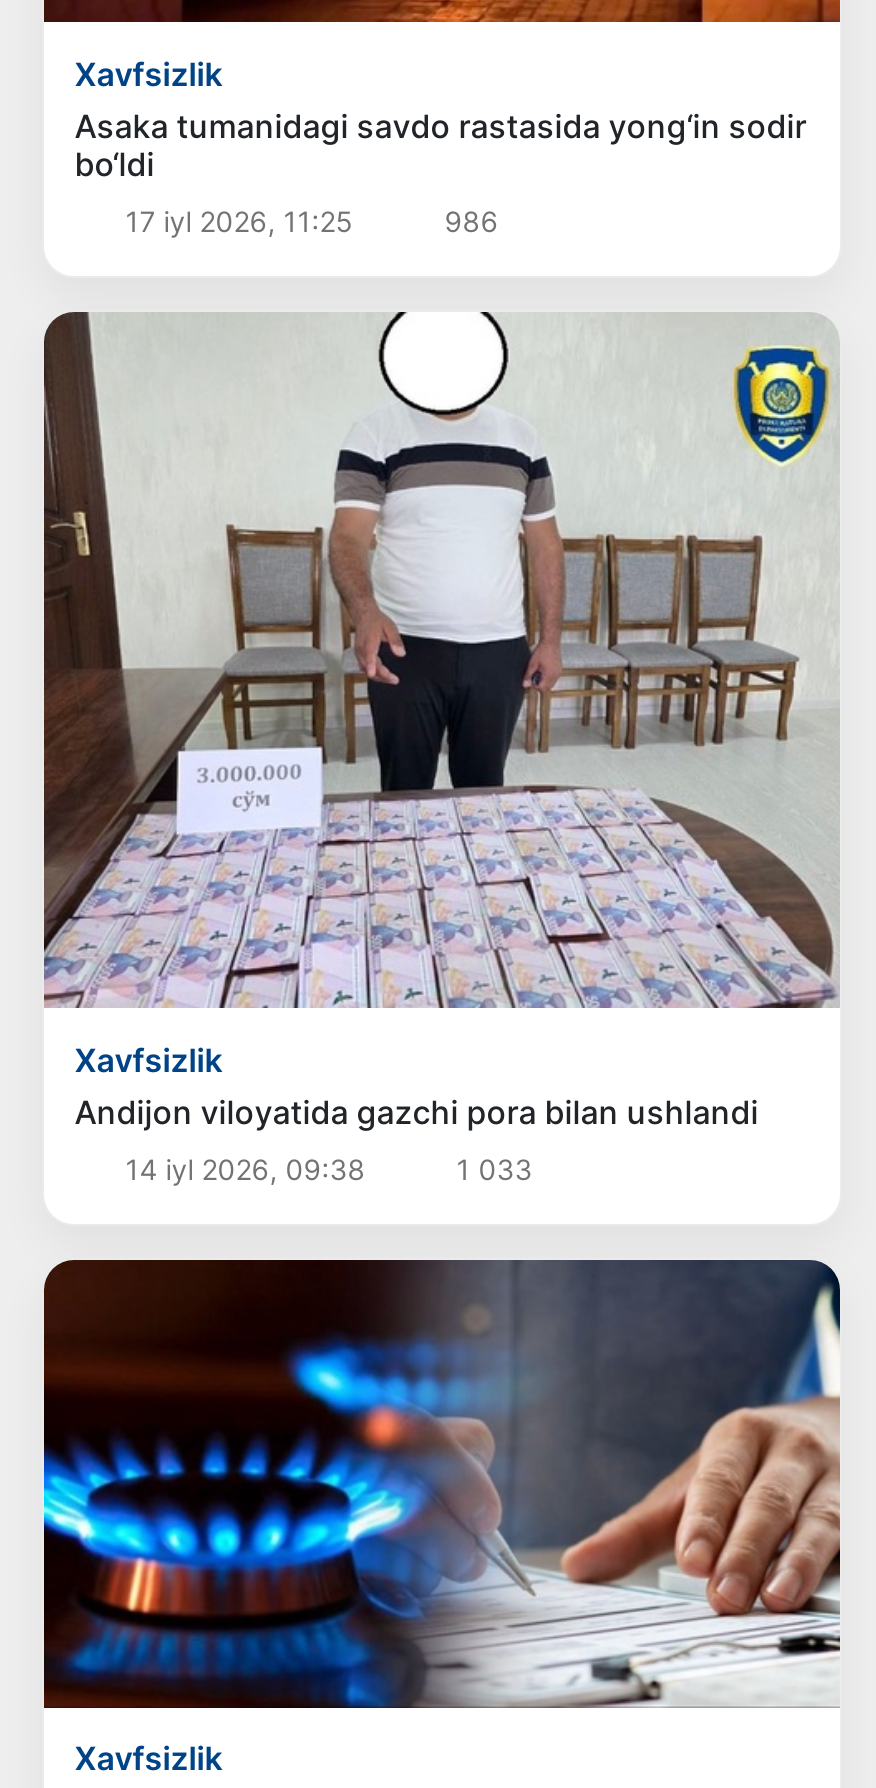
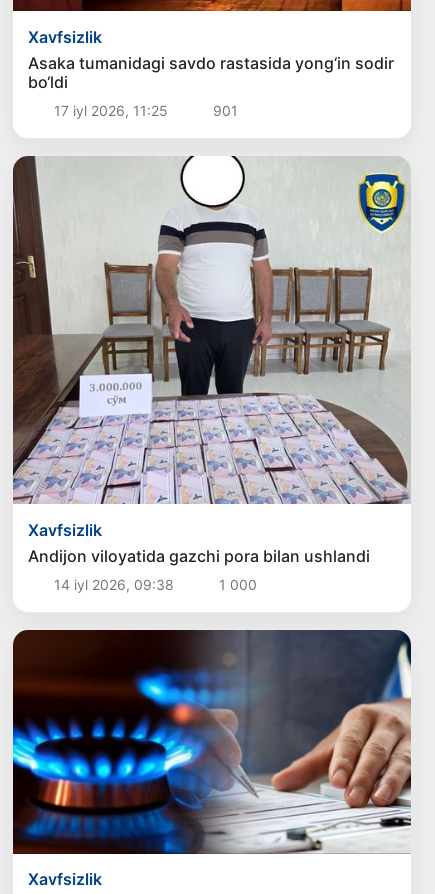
[436,204,498,238] 986 -> [209,102,238,119] 901
[448,1152,532,1186] 1 033 -> [215,576,257,593] 1 000

